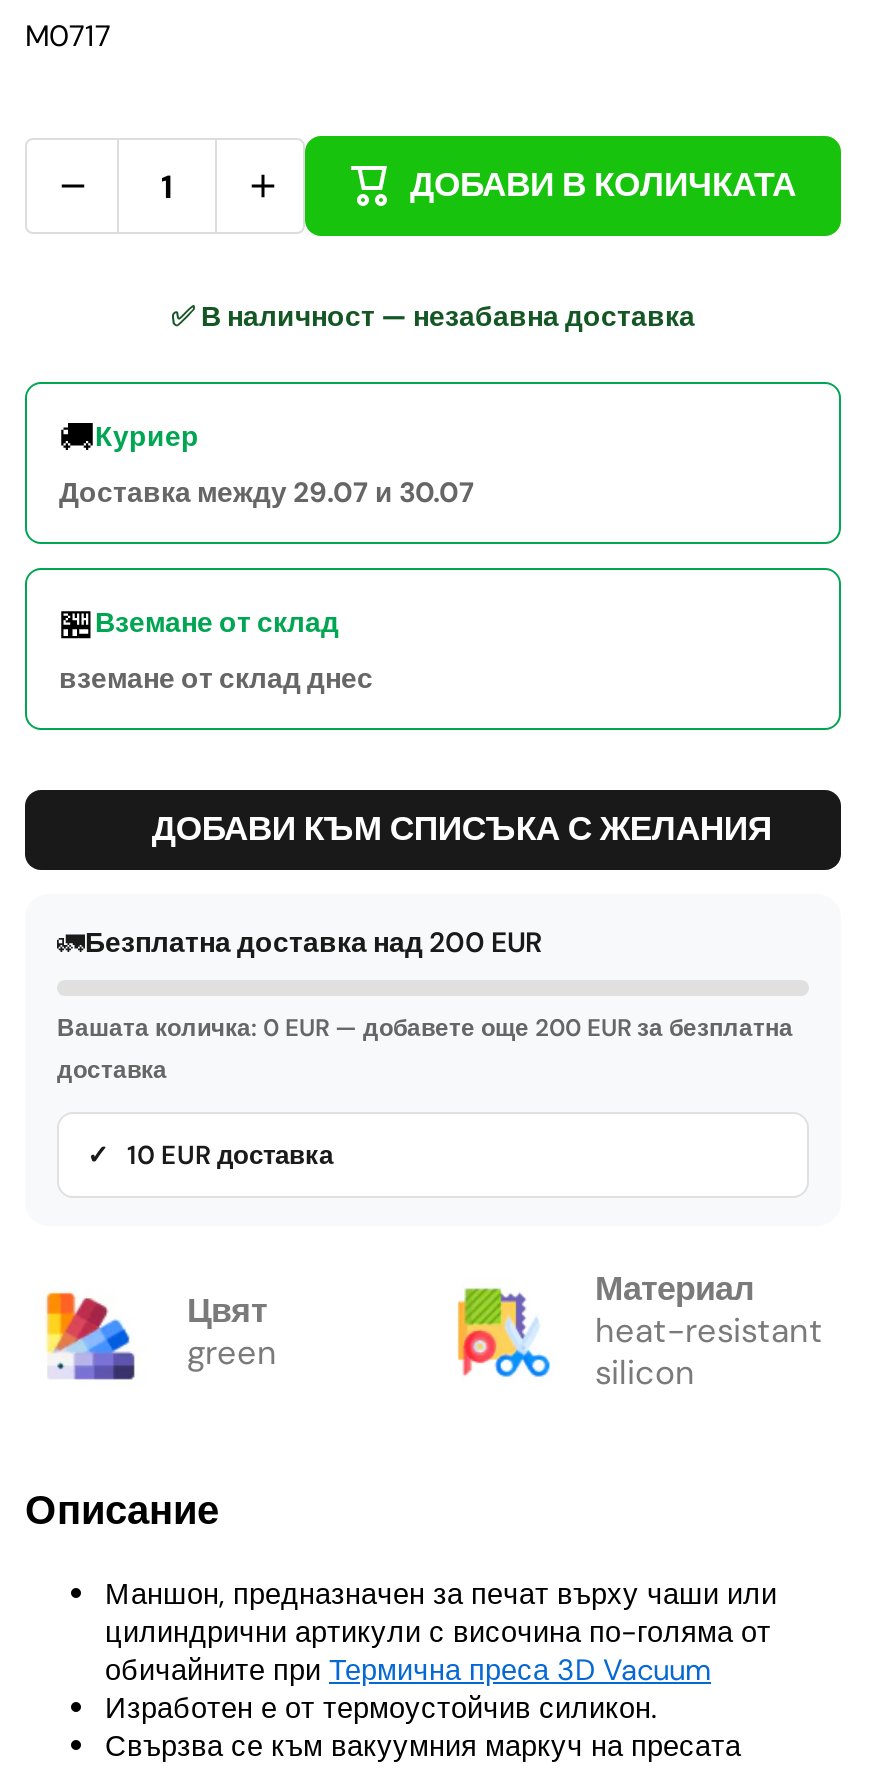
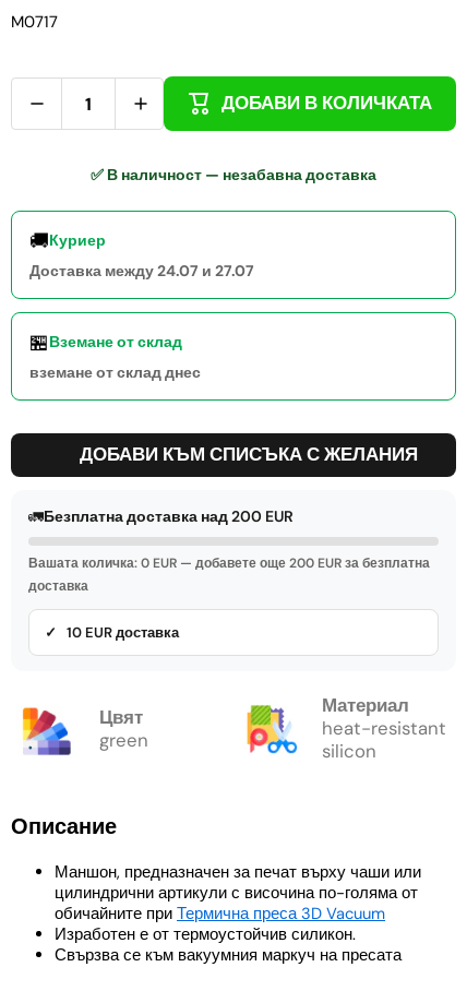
[59,474,475,510] Доставка между 29.07 и 30.07 -> [29,261,254,281] Доставка между 24.07 и 27.07

